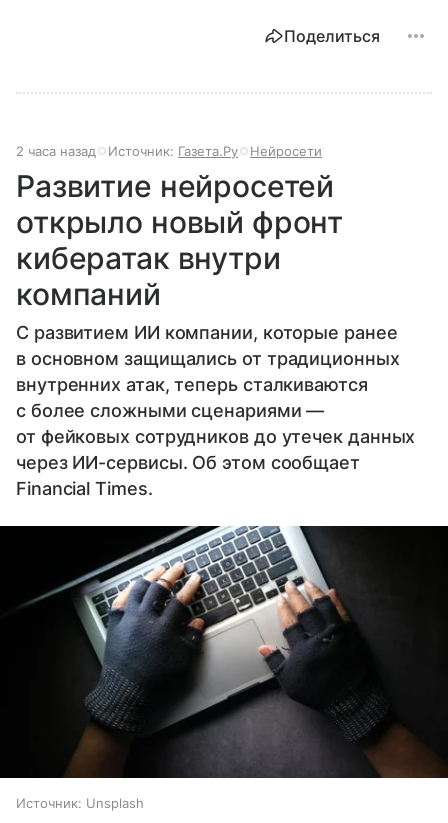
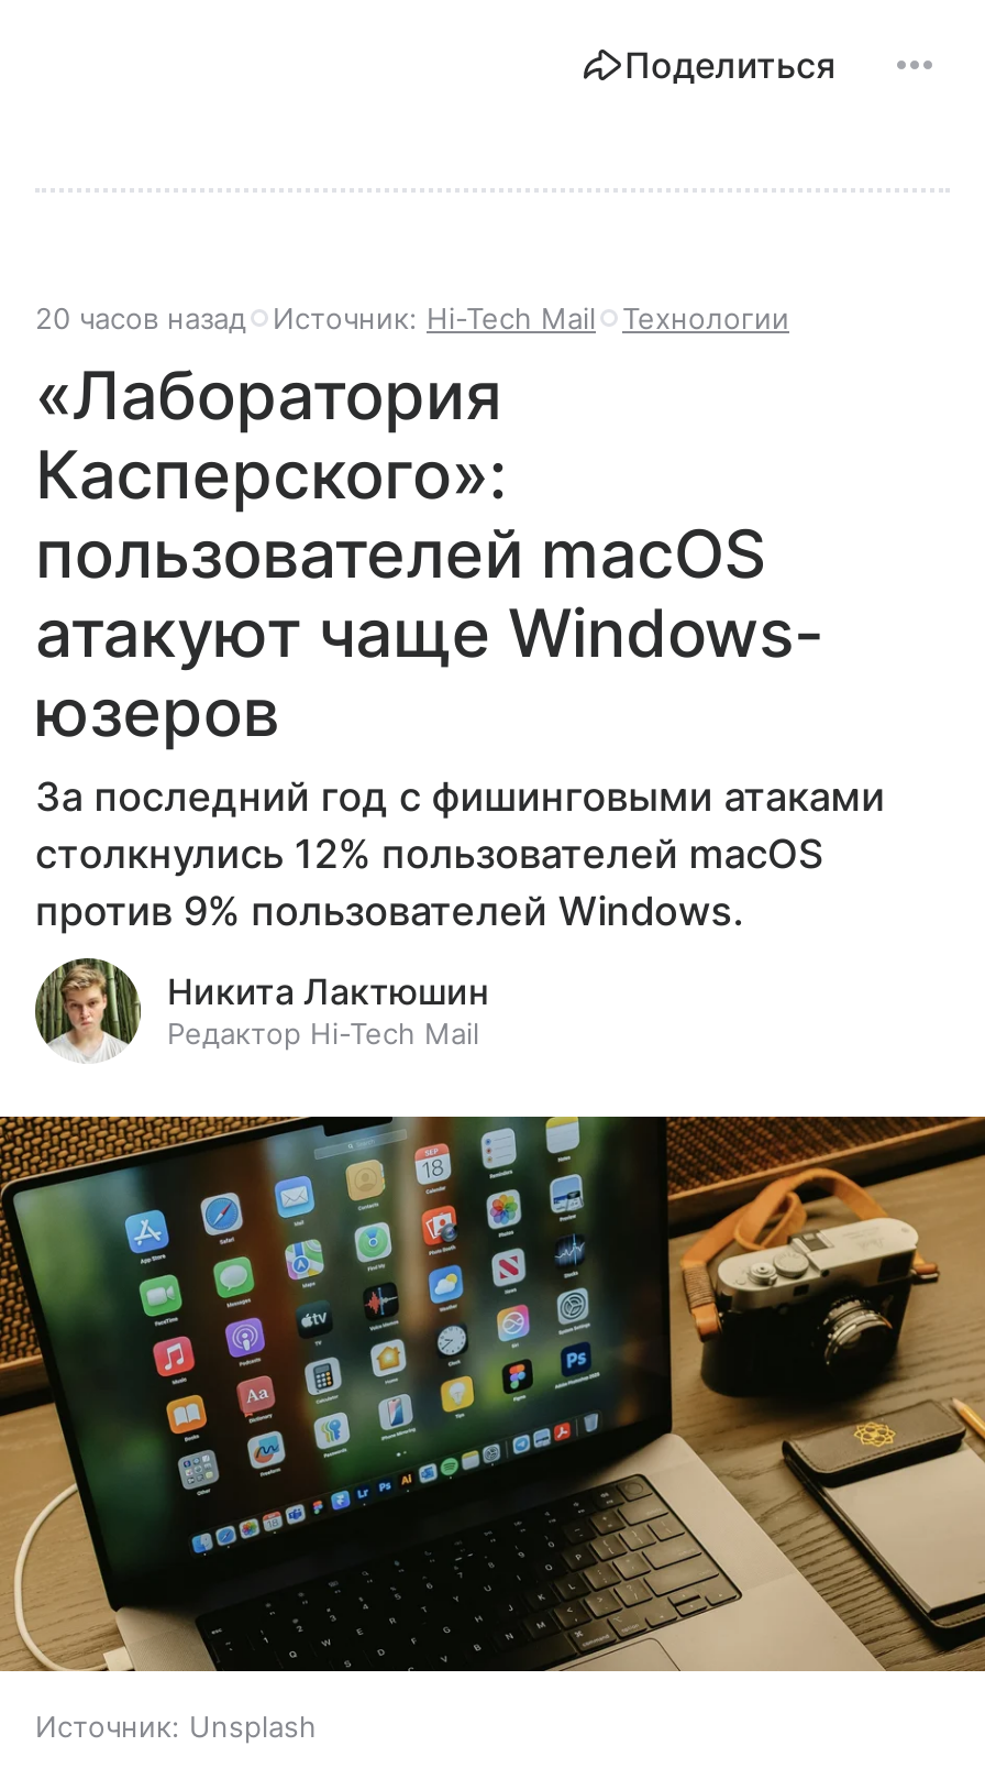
[16,143,415,499] 2 часа назад | Источник: Газета.Ру | Нейросети | Развитие нейросетей | открыло новый фронт | кибератак внутри | компаний | С развитием ИИ компании, которые ранее | в основном защищались от традиционных | внутренних атак, теперь сталкиваются | с более сложными сценариями — | от фейковых сотрудников до утечек данных | через ИИ-сервисы. Об этом сообщает | Financial Times. -> [35,300,885,1051] 20 часов назад | Источник: Hi-Tech Mail | Технологии | «Лаборатория | Касперского»: | пользователей macOS | атакуют чаще Windows- | юзеров | За последний год с фишинговыми атаками | столкнулись 12% пользователей macOS | против 9% пользователей Windows. | Никита Лактюшин | Редактор Hi-Tech Mail
[3,525,445,779] [image] -> [7,1114,978,1673] [image]

